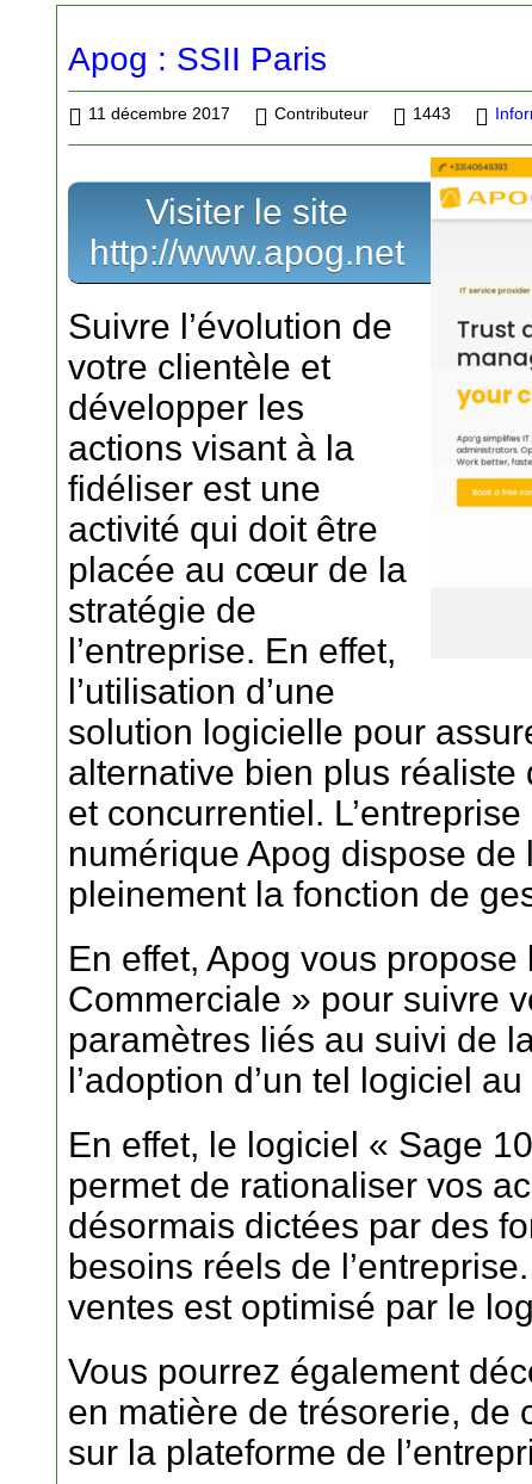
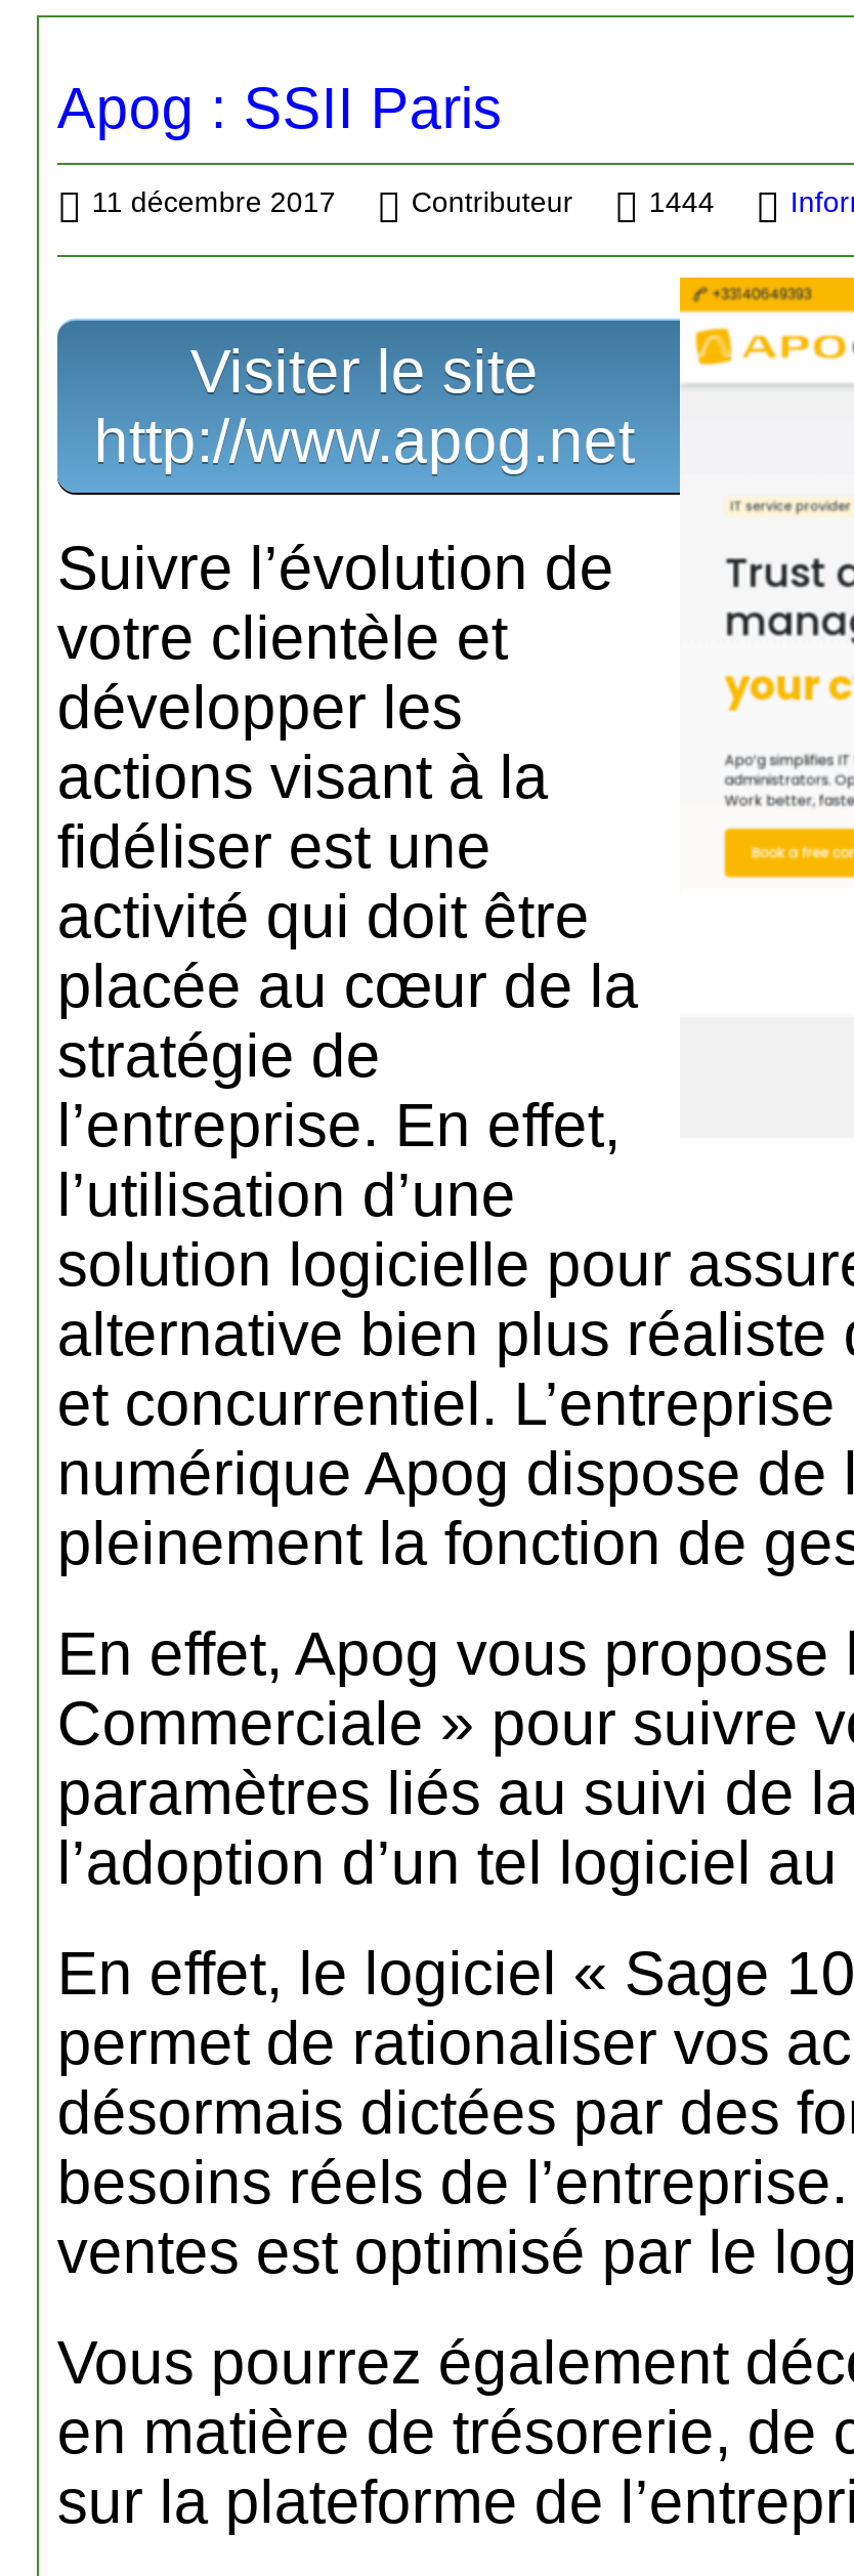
[412,104,451,123] 1443 -> [649,185,714,218] 1444

